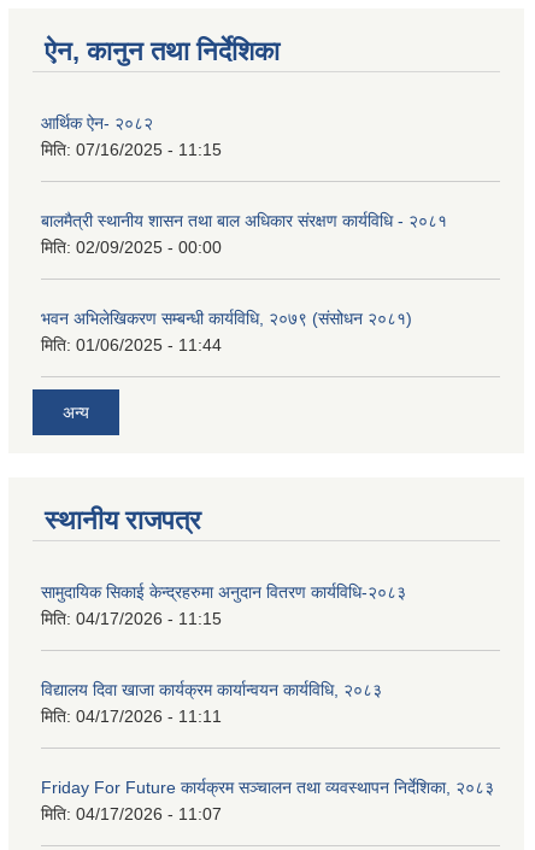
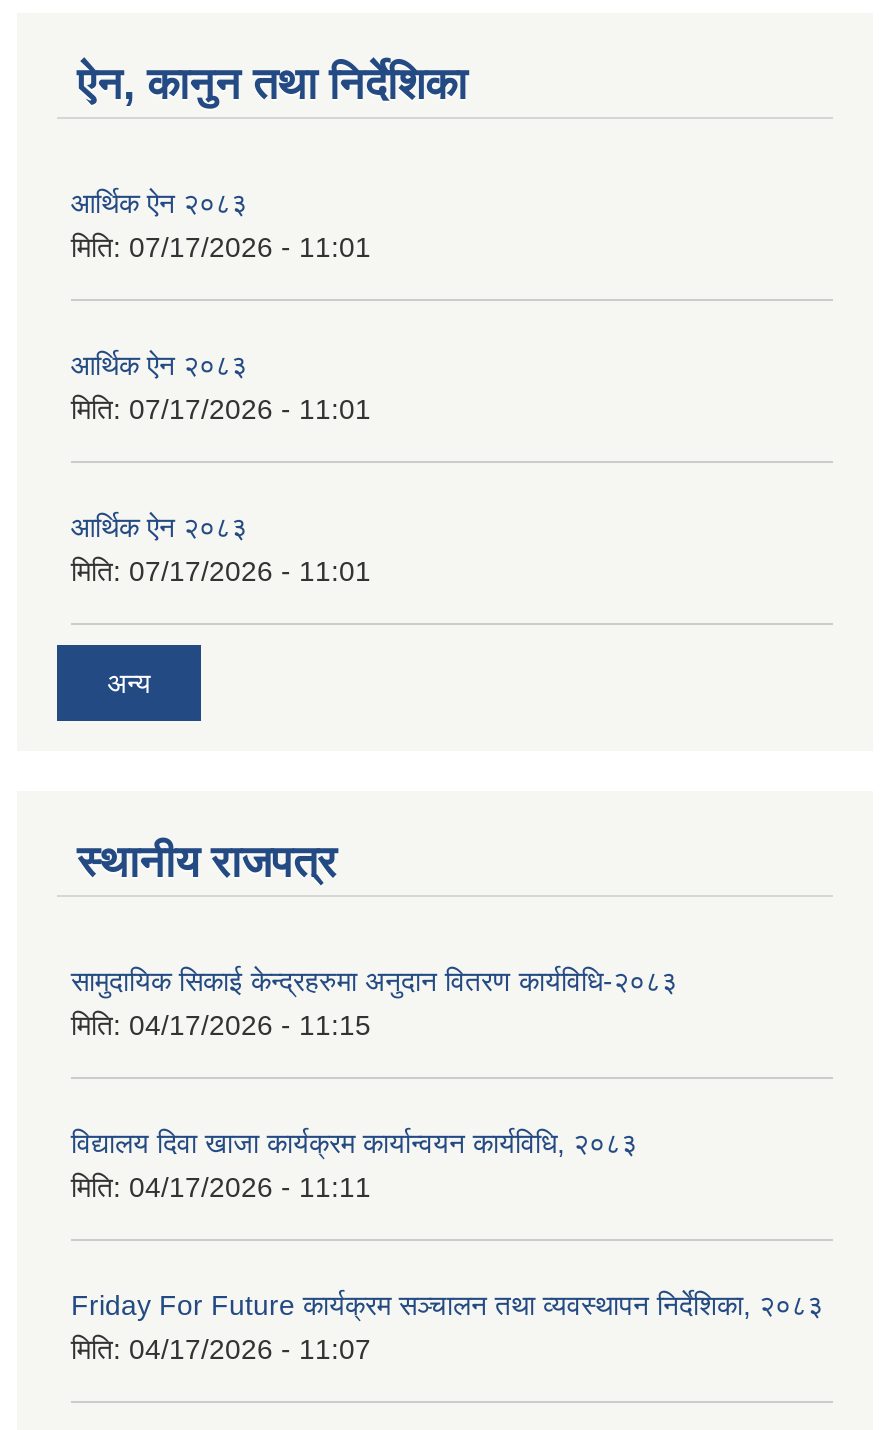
[41,113,222,159] आर्थिक ऐन- २०८२ | मिति: 07/16/2025 - 11:15 -> [71,187,371,263] आर्थिक ऐन २०८३ | मिति: 07/17/2026 - 11:01
[41,211,447,257] बालमैत्री स्थानीय शासन तथा बाल अधिकार संरक्षण कार्यविधि - २०८१ | मिति: 02/09/2025 - 00:00 -> [71,349,371,425] आर्थिक ऐन २०८३ | मिति: 07/17/2026 - 11:01
[41,309,412,354] भवन अभिलेखिकरण सम्बन्धी कार्यविधि, २०७९ (संसोधन २०८१) | मिति: 01/06/2025 - 11:44 -> [71,511,371,587] आर्थिक ऐन २०८३ | मिति: 07/17/2026 - 11:01

